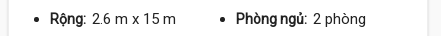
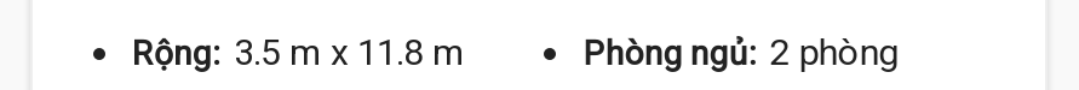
[50,10,176,28] Rộng: 2.6 m x 15 m -> [132,31,464,74] Rộng: 3.5 m x 11.8 m

